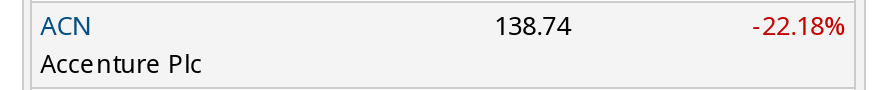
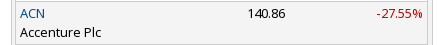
[494,8,570,44] 138.74 -> [247,4,285,22] 140.86
[752,8,846,44] -22.18% -> [376,4,423,22] -27.55%

